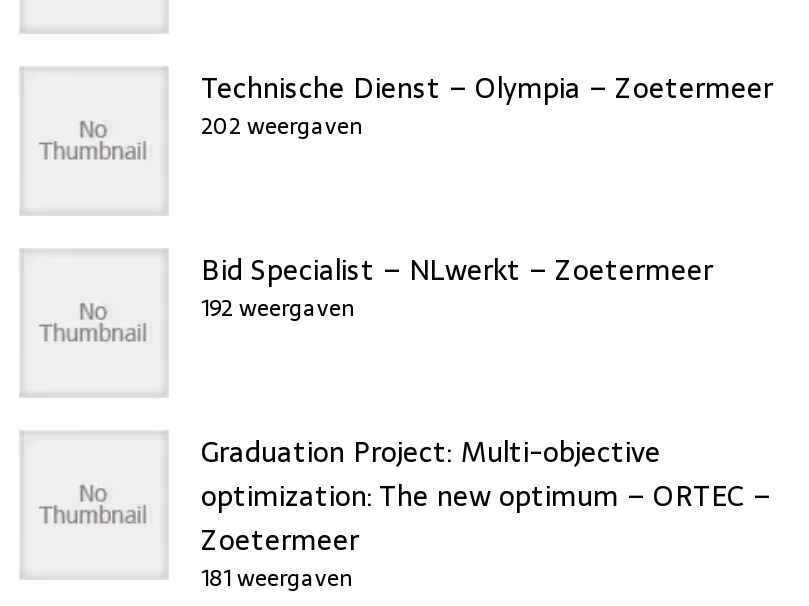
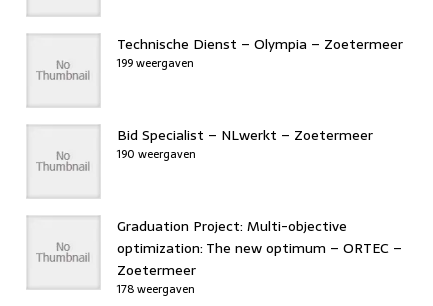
[201,108,363,144] 202 weergaven -> [117,54,194,72] 199 weergaven
[201,290,355,326] 192 weergaven -> [117,145,196,163] 190 weergaven
[201,560,353,596] 181 weergaven -> [117,280,195,298] 178 weergaven

